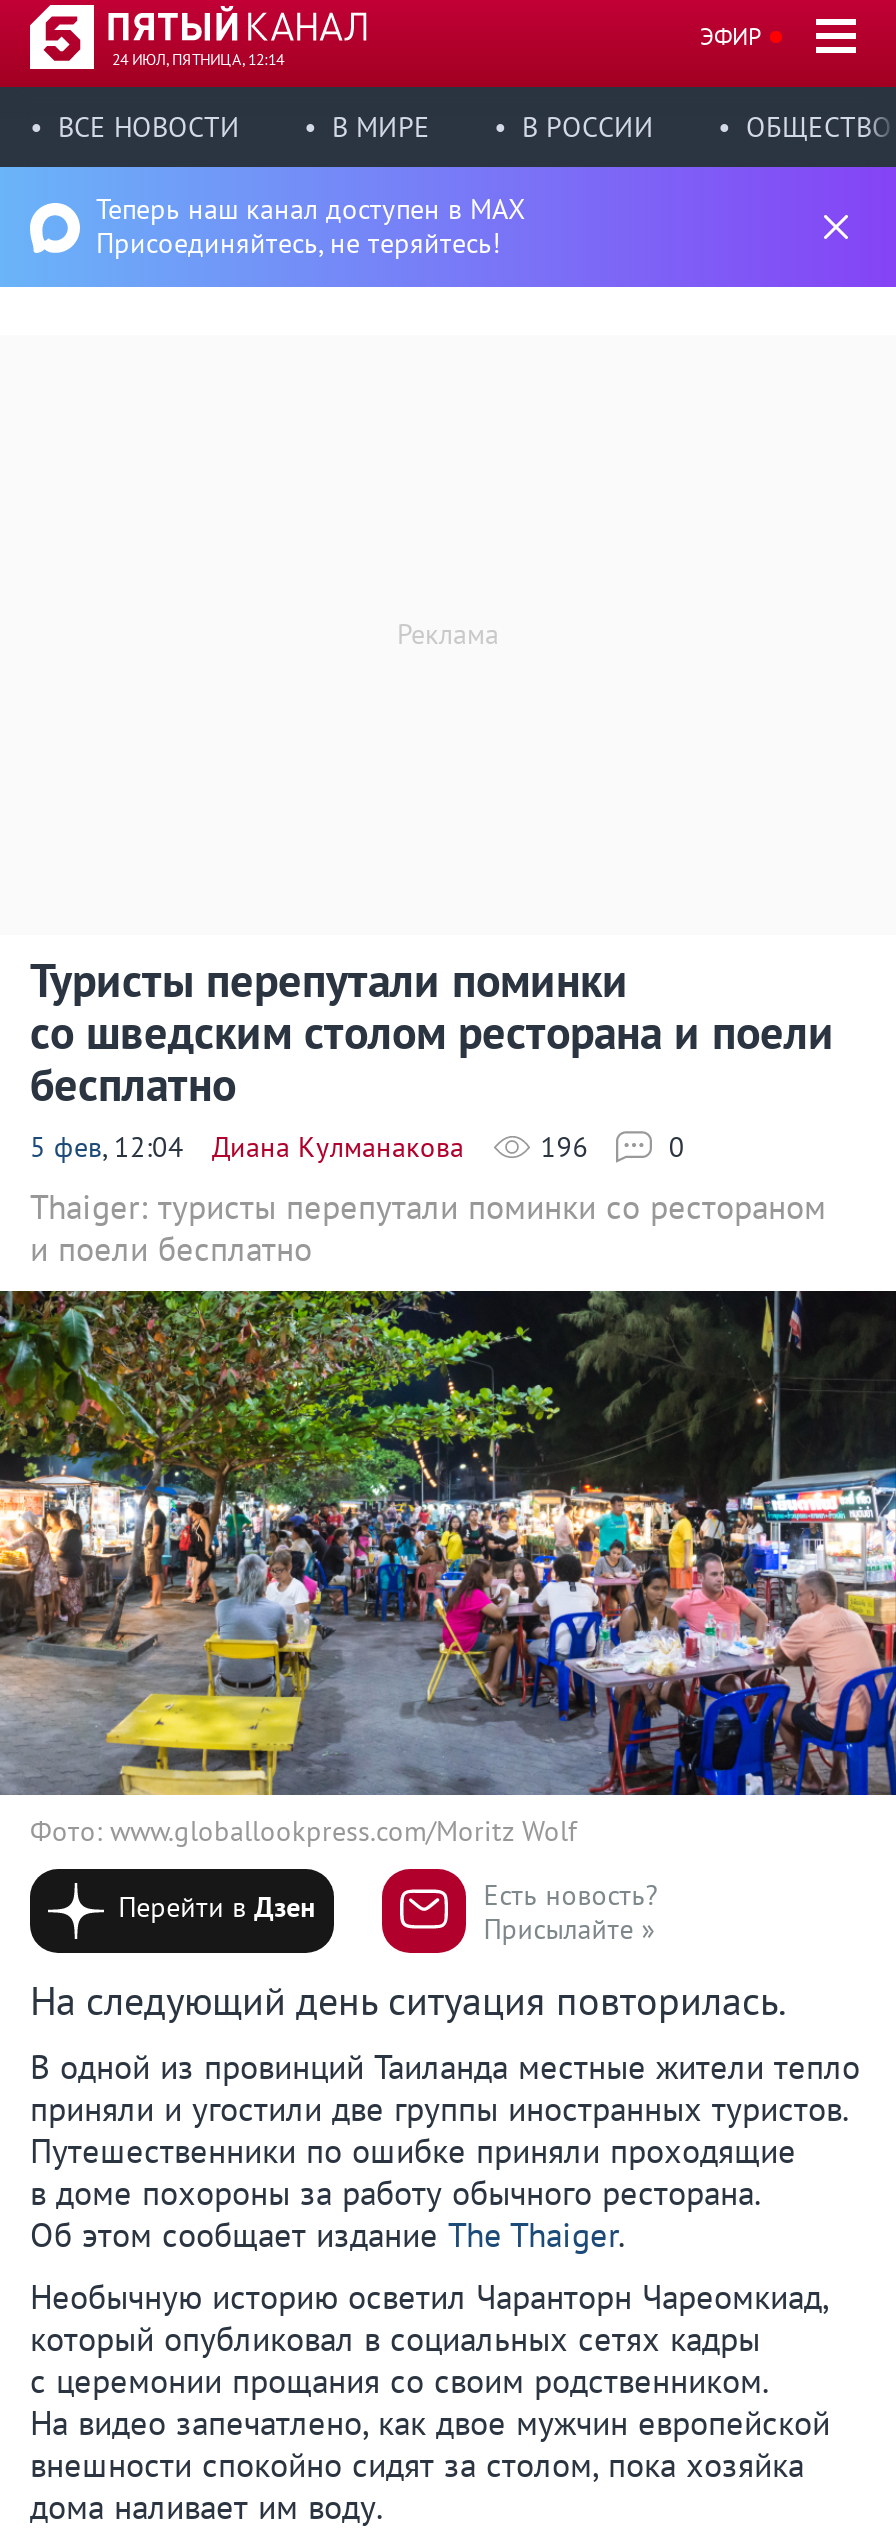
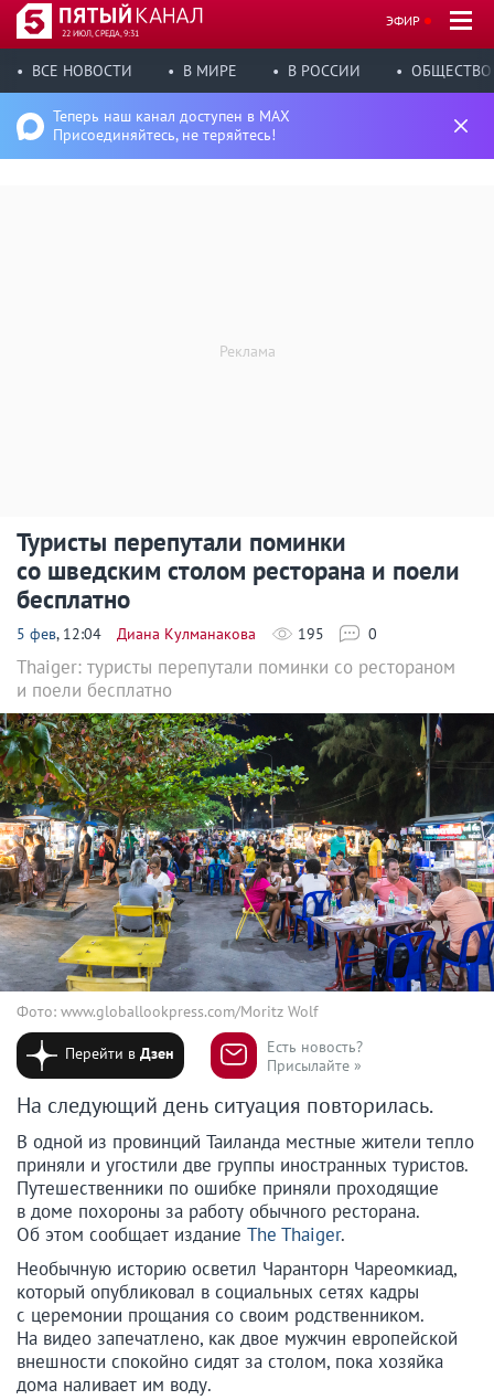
[112,49,284,69] 24 ИЮЛ, ПЯТНИЦА, 12:14 -> [62,28,139,39] 22 ИЮЛ, СРЕДА, 9:31
[540,1129,588,1165] 196 -> [298,624,324,644] 195

